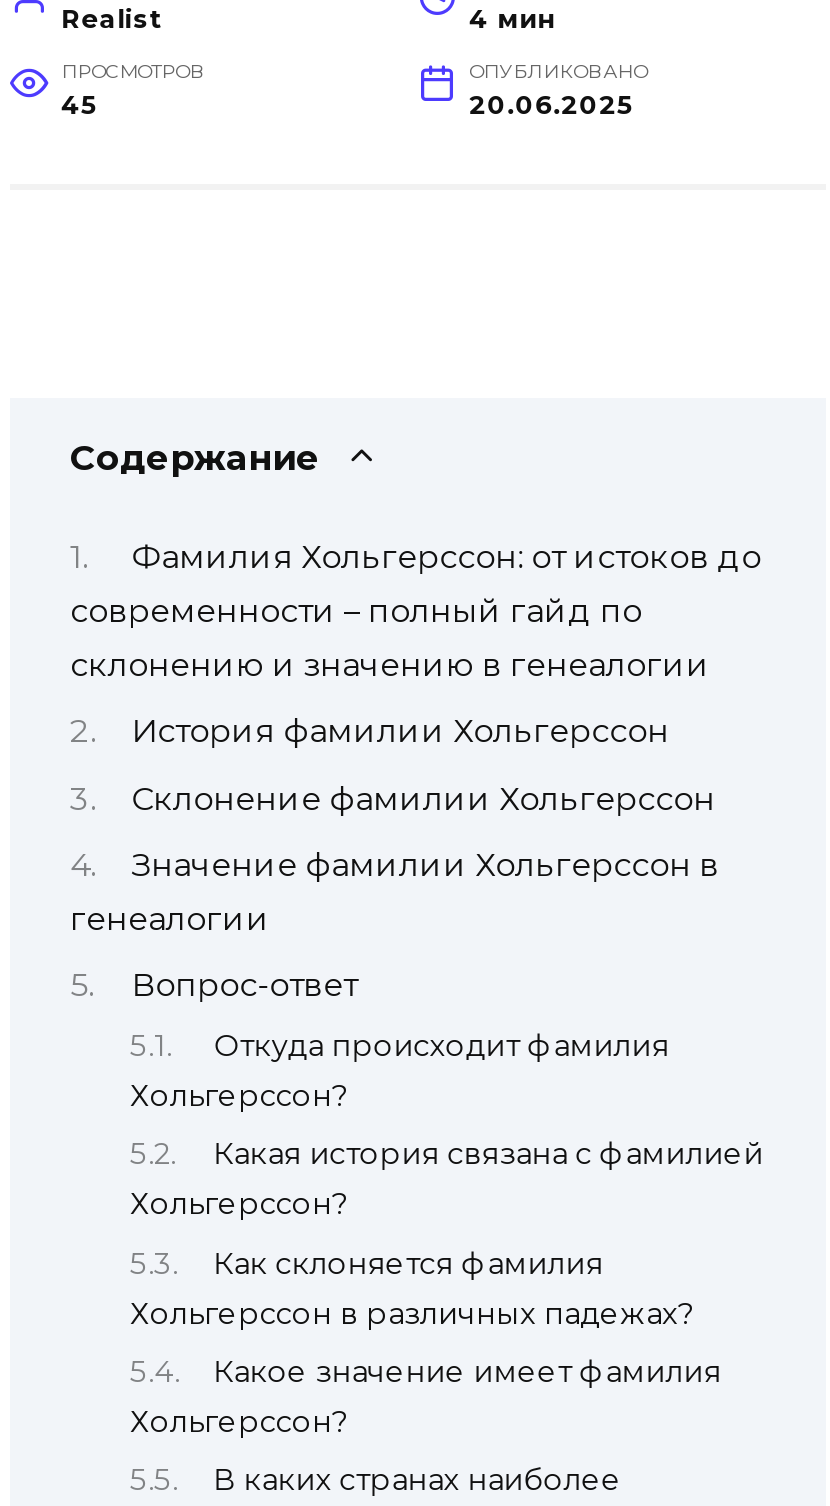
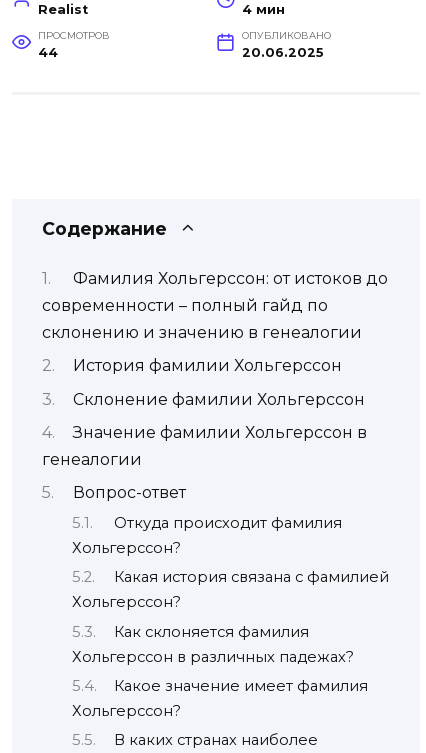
[61,91,97,121] 45 -> [38,45,58,60] 44

